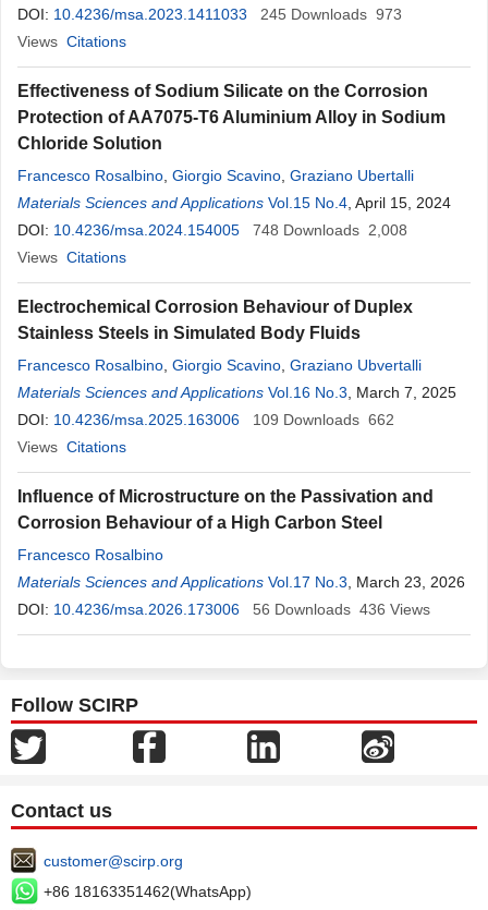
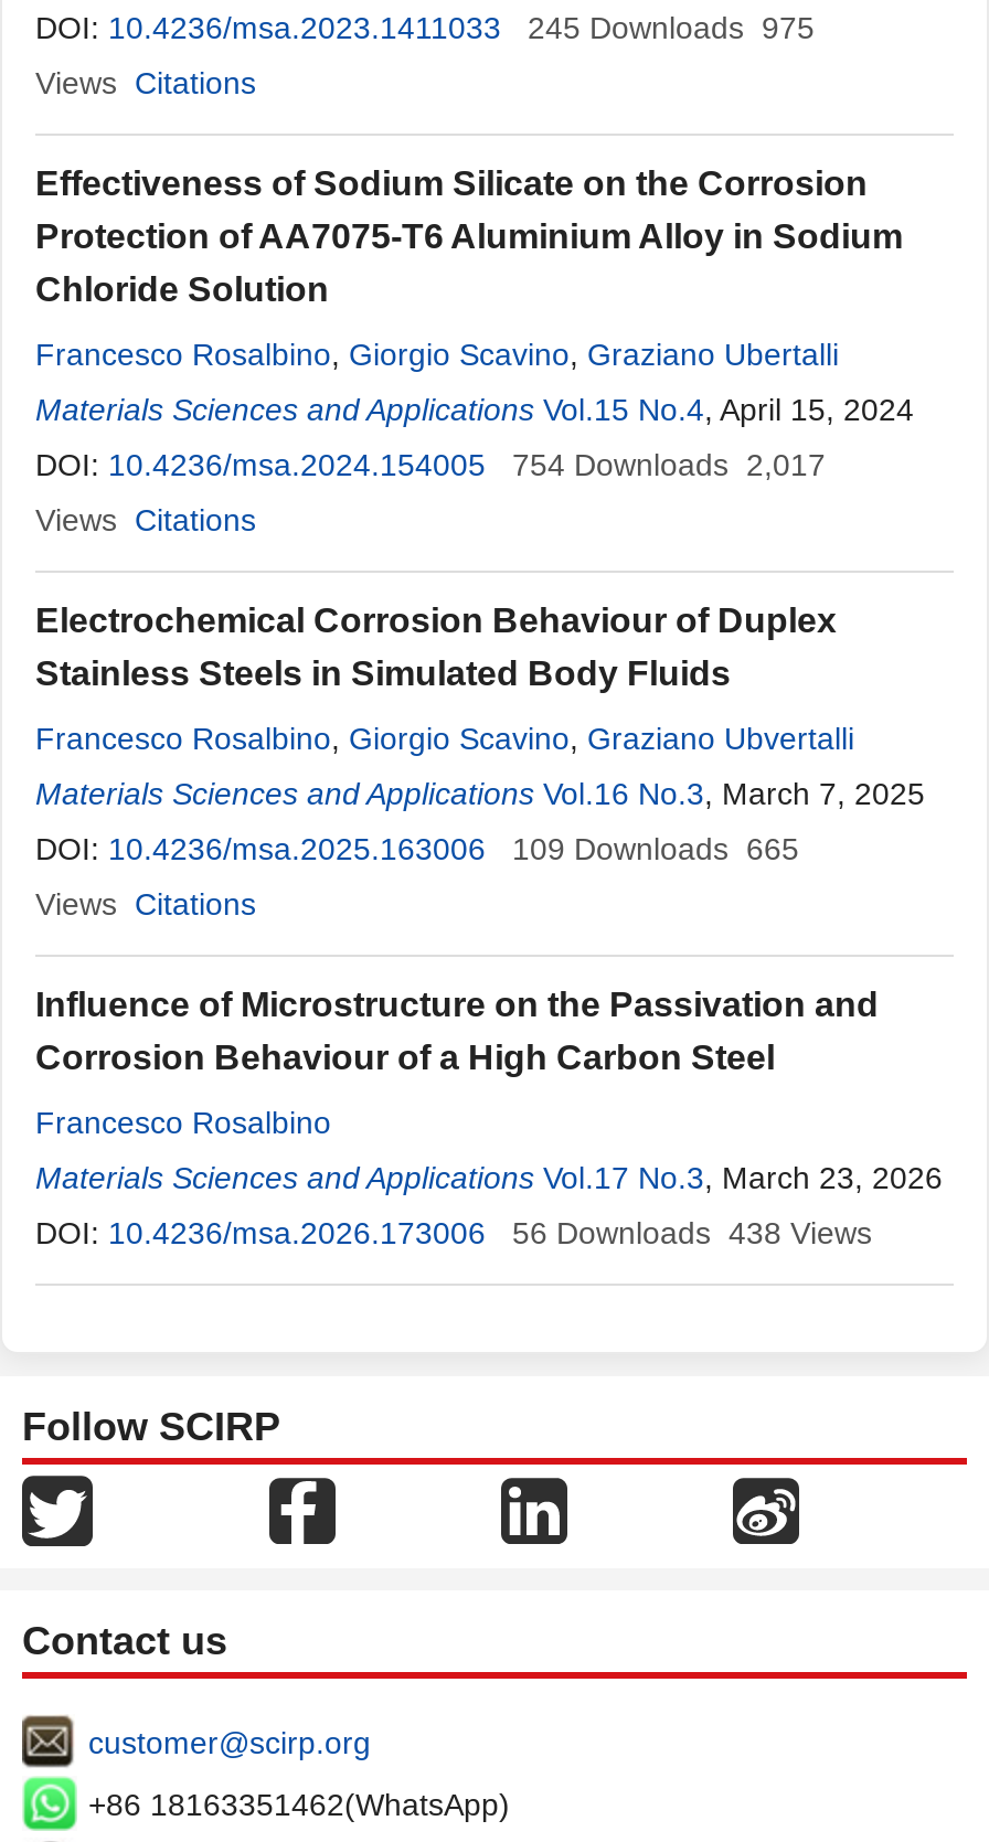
[17,5,402,23] DOI: 10.4236/msa.2023.1411033 245 Downloads 973 -> [35,10,815,45] DOI: 10.4236/msa.2023.1411033 245 Downloads 975
[17,221,407,239] DOI: 10.4236/msa.2024.154005 748 Downloads 2,008 -> [35,447,826,482] DOI: 10.4236/msa.2024.154005 754 Downloads 2,017
[17,411,394,428] DOI: 10.4236/msa.2025.163006 109 Downloads 662 -> [35,831,799,866] DOI: 10.4236/msa.2025.163006 109 Downloads 665
[253,600,430,618] 56 Downloads 436 Views -> [512,1215,872,1250] 56 Downloads 438 Views

